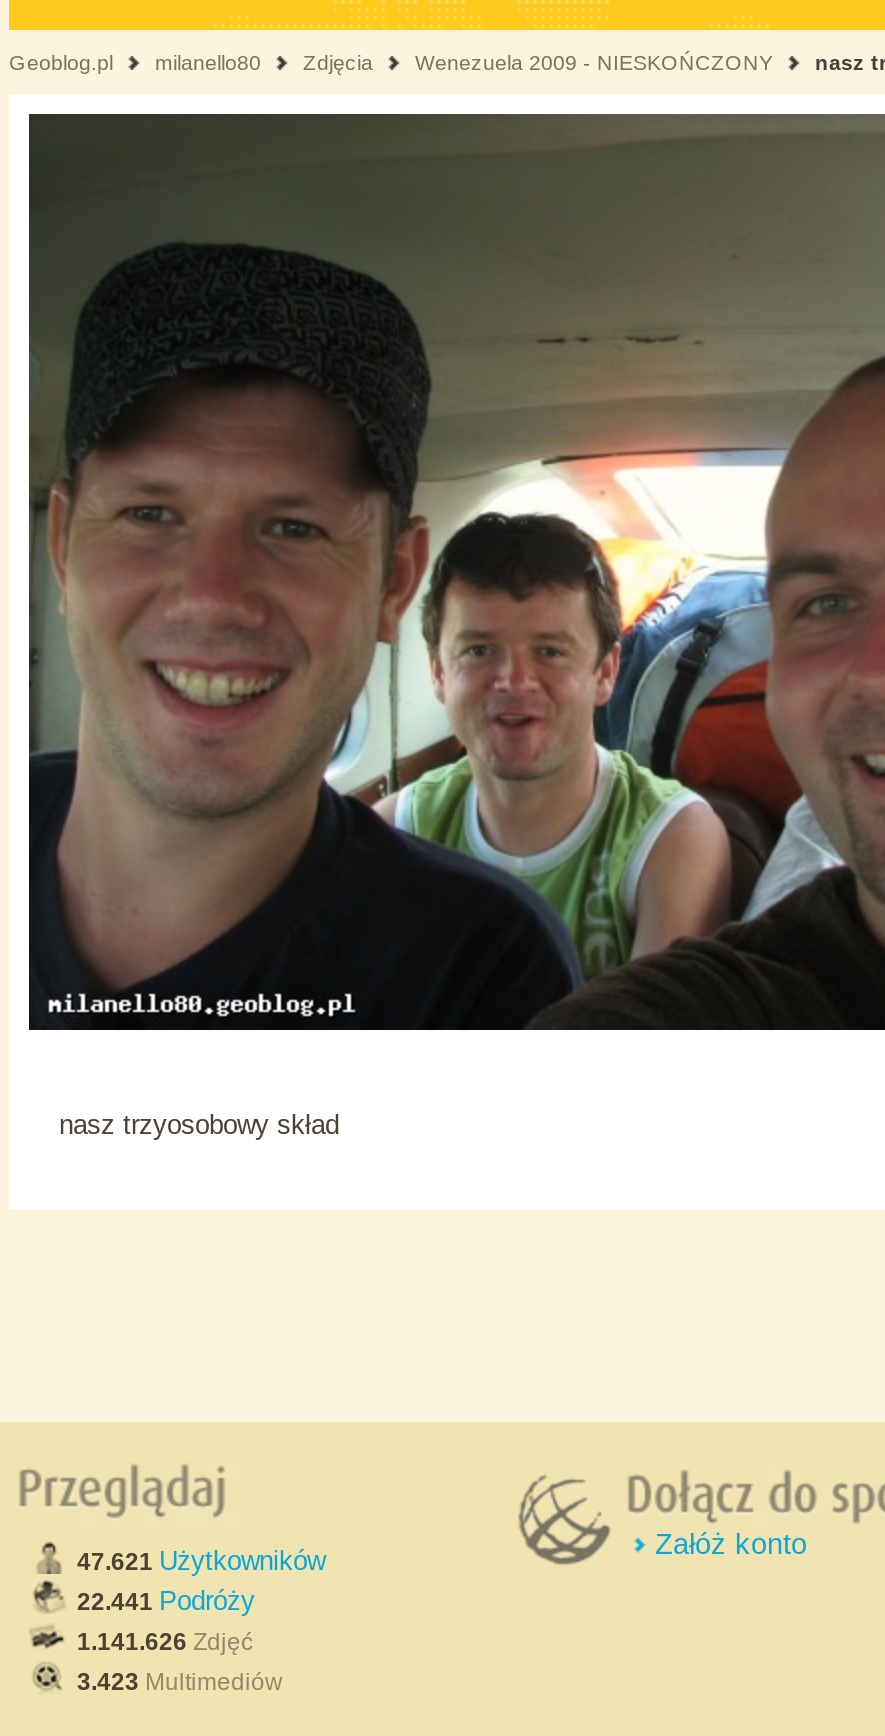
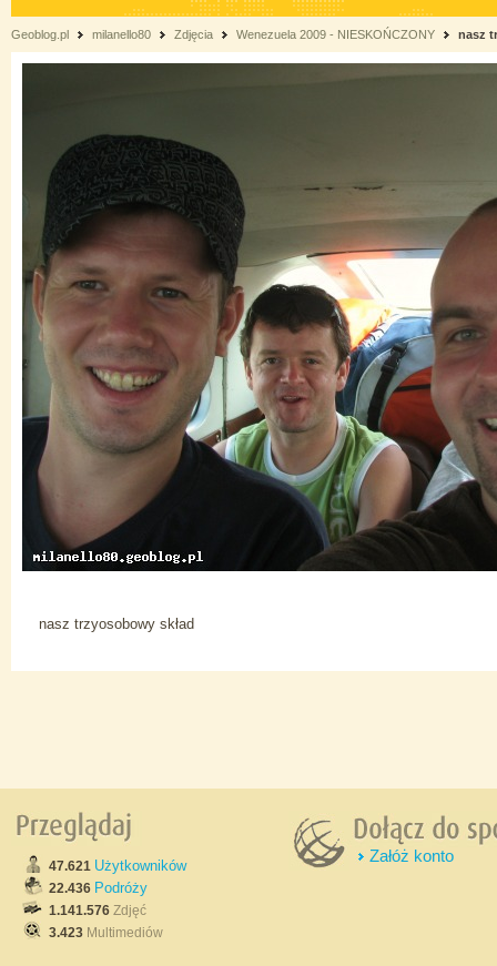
[77,1586,255,1616] 22.441 Podróży -> [49,879,148,896] 22.436 Podróży
[77,1628,253,1656] 1.141.626 Zdjęć -> [49,903,146,918] 1.141.576 Zdjęć

